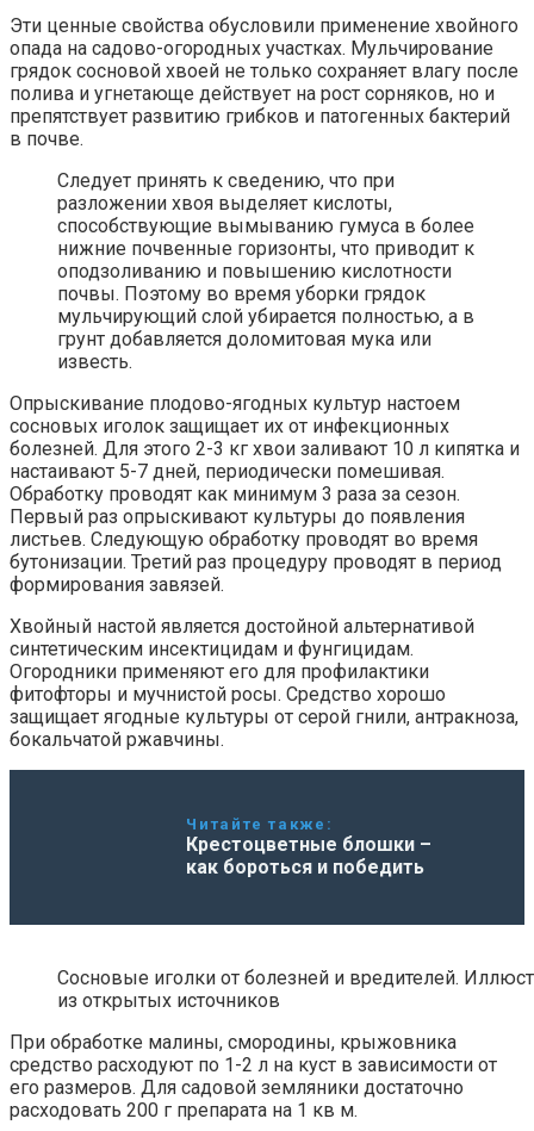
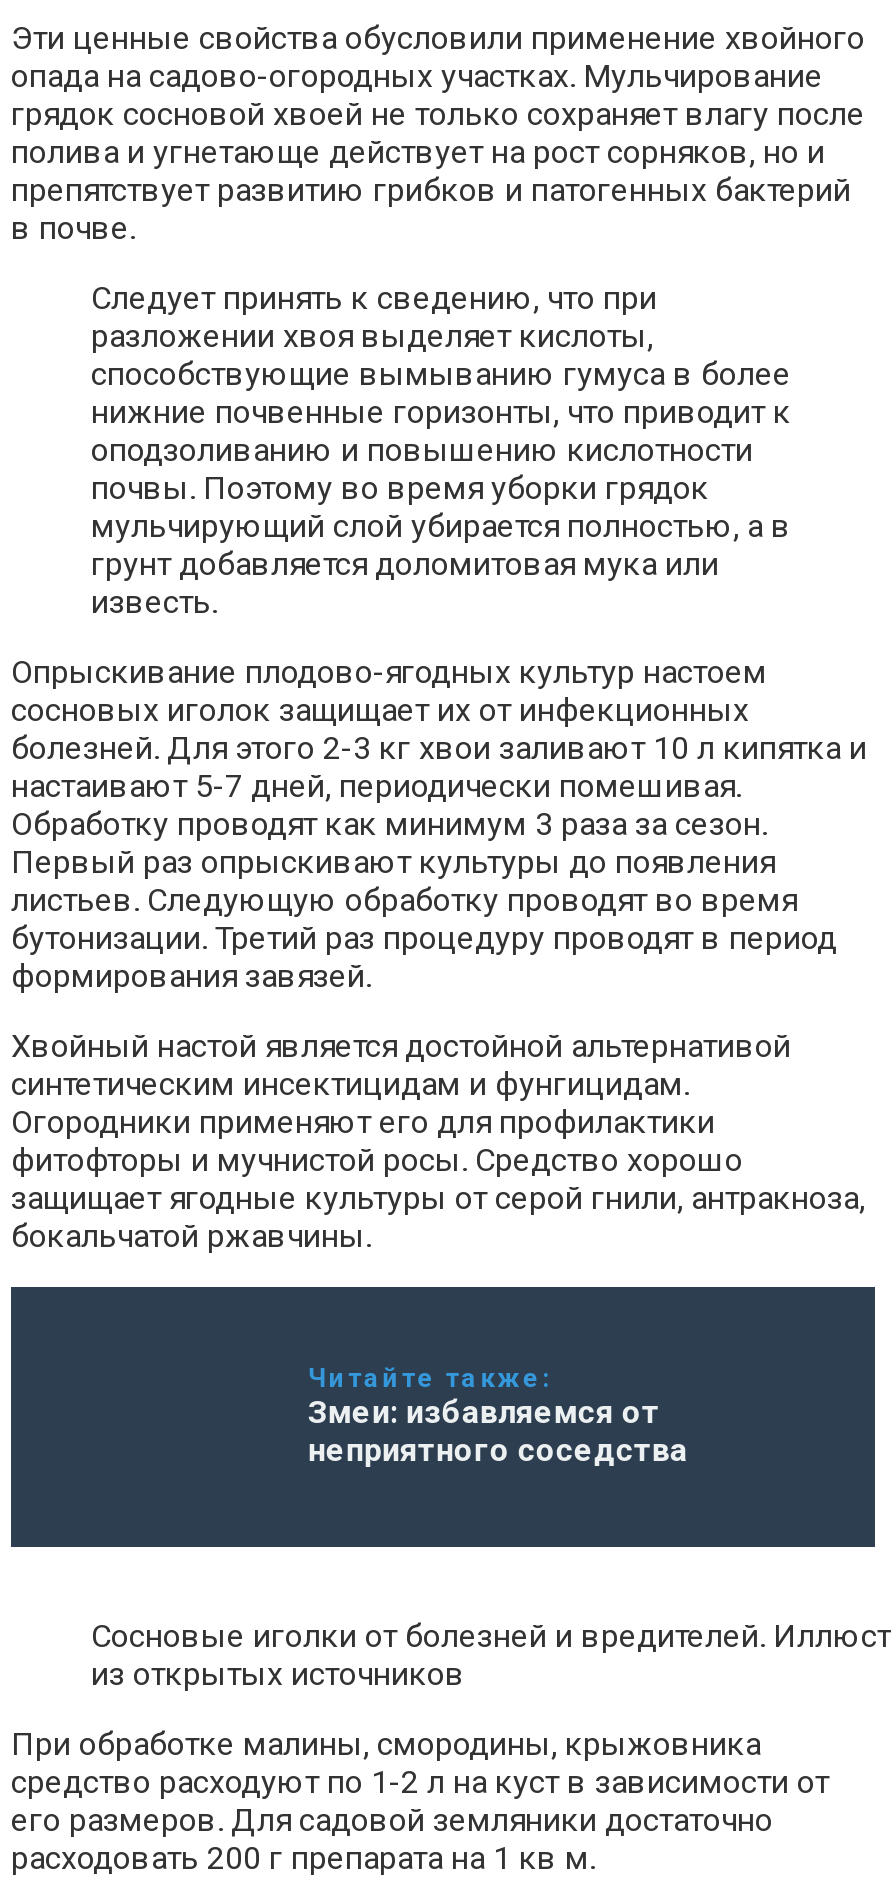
[186,833,432,878] Крестоцветные блошки – | как бороться и победить -> [308,1392,688,1468] Змеи: избавляемся от | неприятного соседства

